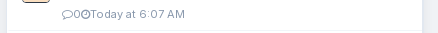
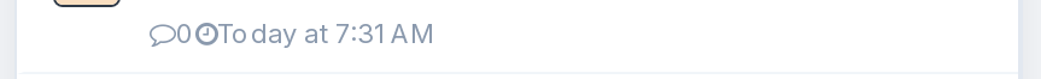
[73,7,185,21] 0 Today at 6:07 AM -> [176,17,434,50] 0 Today at 7:31 AM

